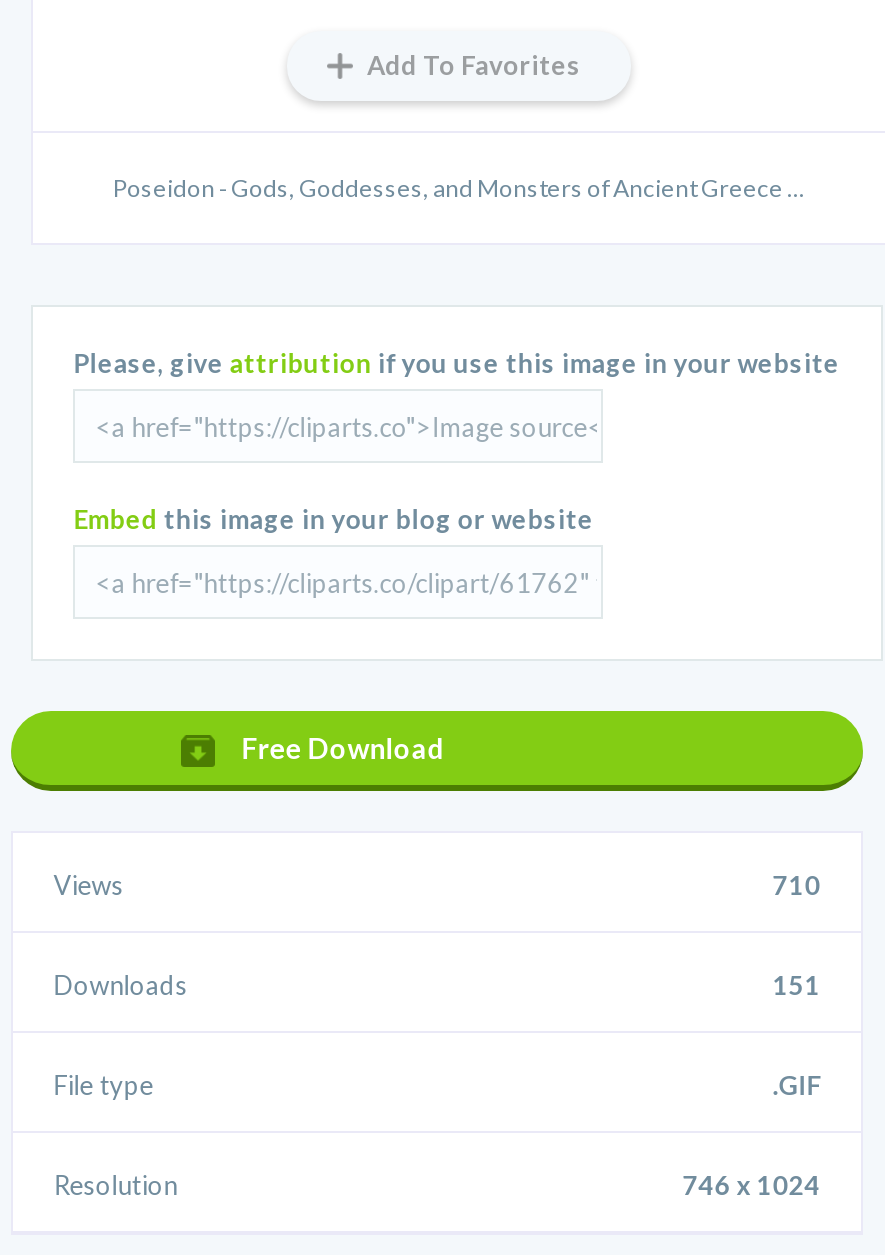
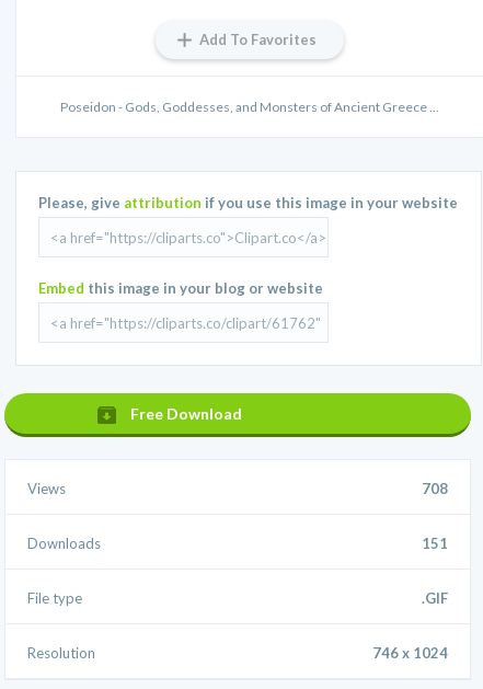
[773,869,821,901] 710 -> [421,480,448,497] 708

